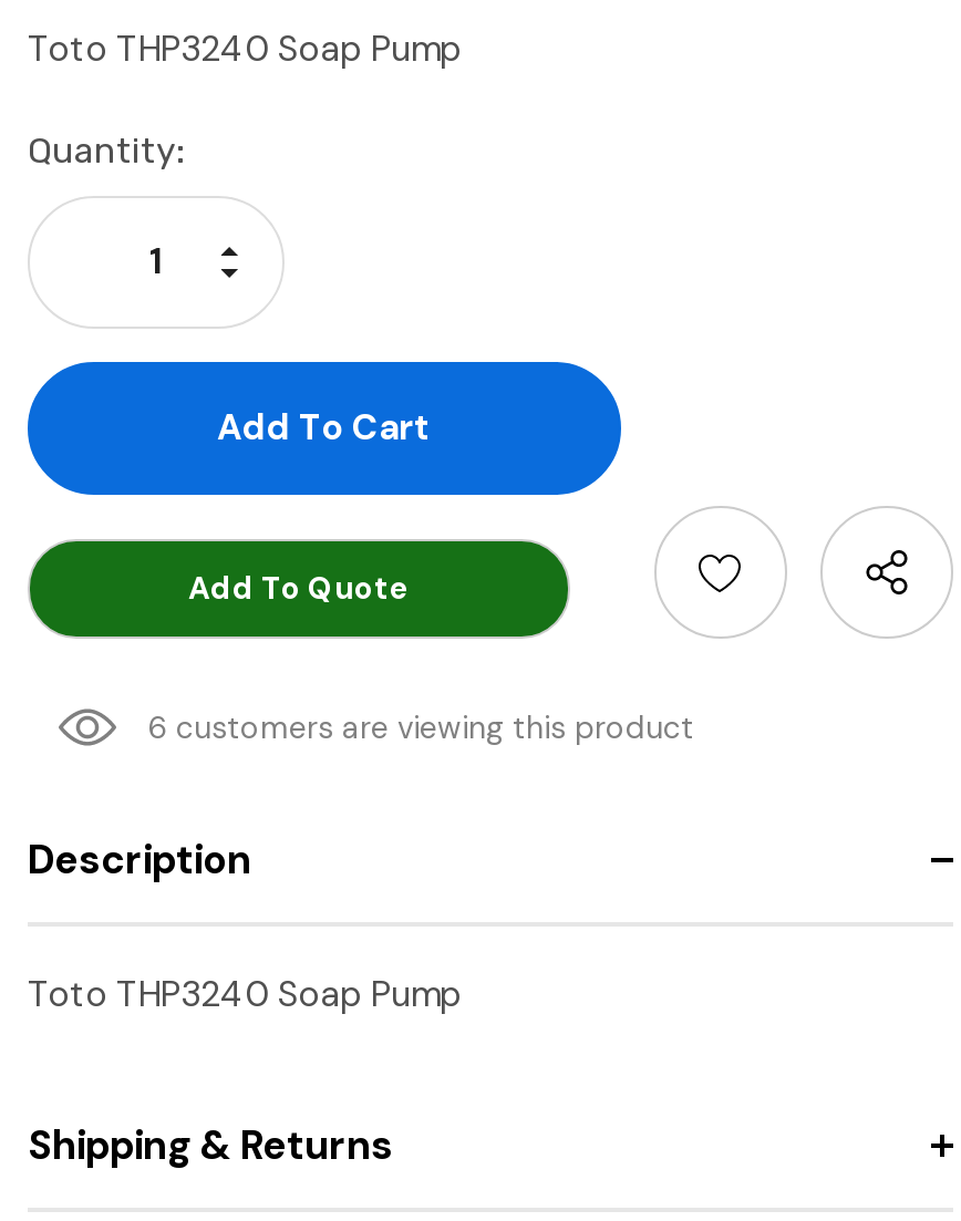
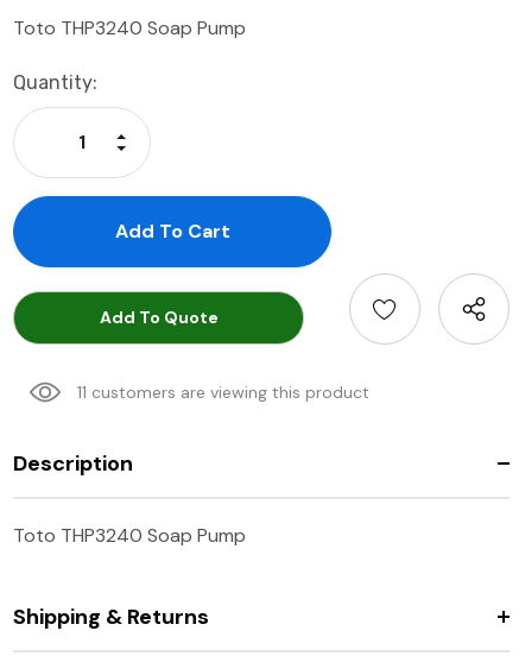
[147,707,694,747] 6 customers are viewing this product -> [77,381,369,403] 11 customers are viewing this product

